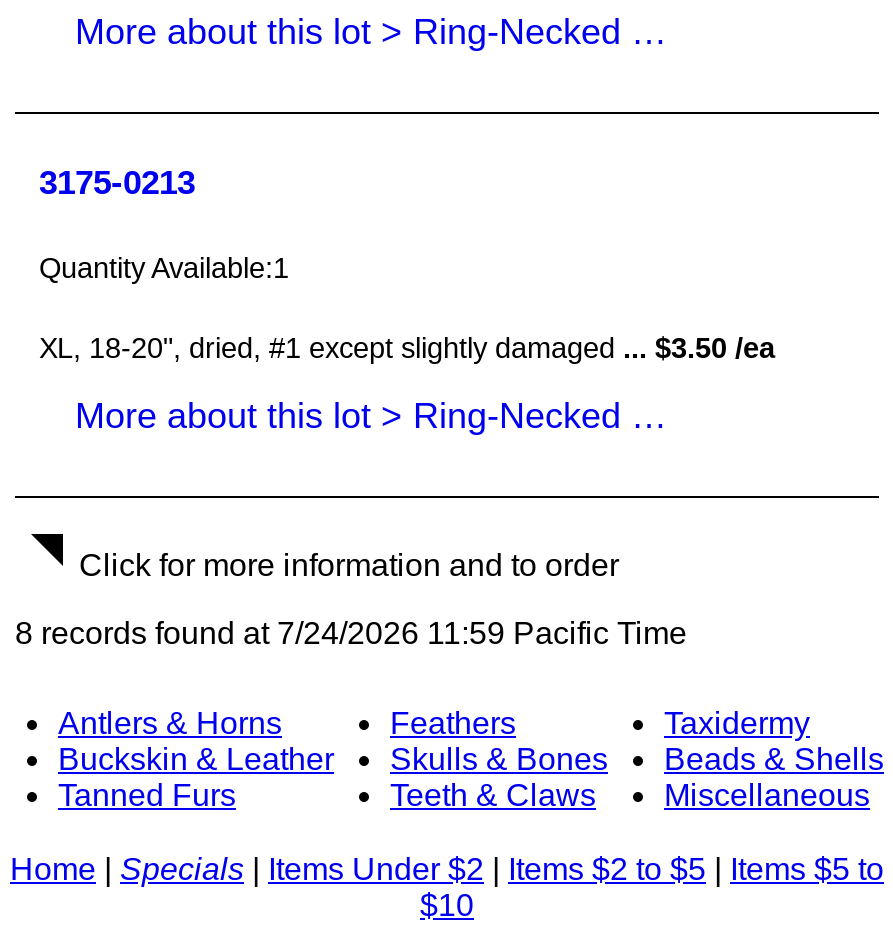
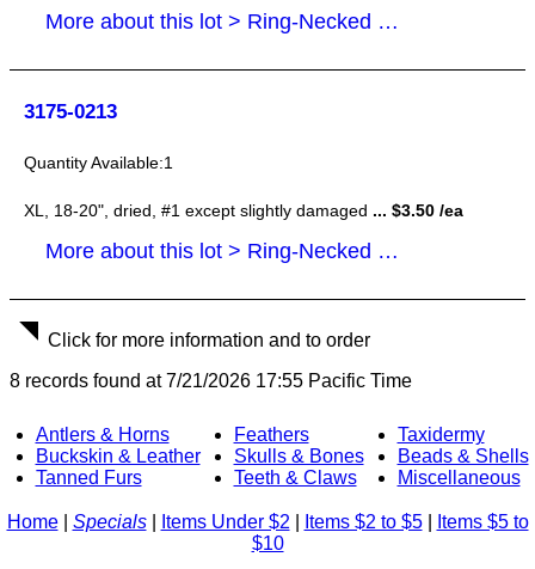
[15,616,687,650] 8 records found at 7/24/2026 11:59 Pacific Time -> [10,371,412,391] 8 records found at 7/21/2026 17:55 Pacific Time

